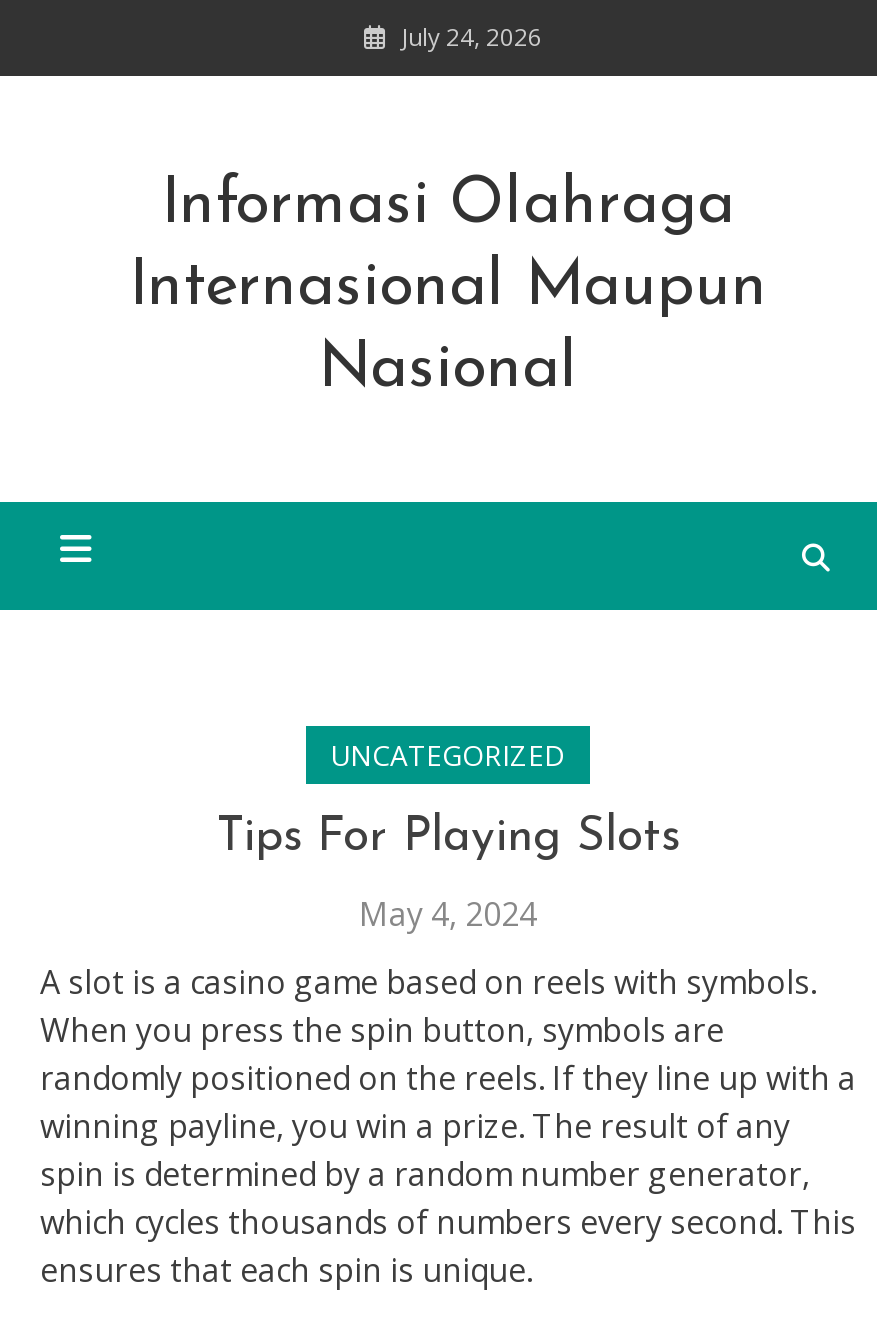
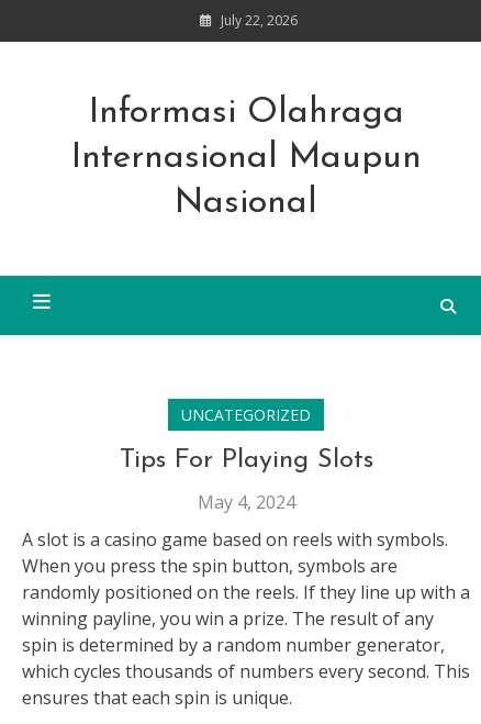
[396,20,542,54] July 24, 2026 -> [217,11,298,30] July 22, 2026

